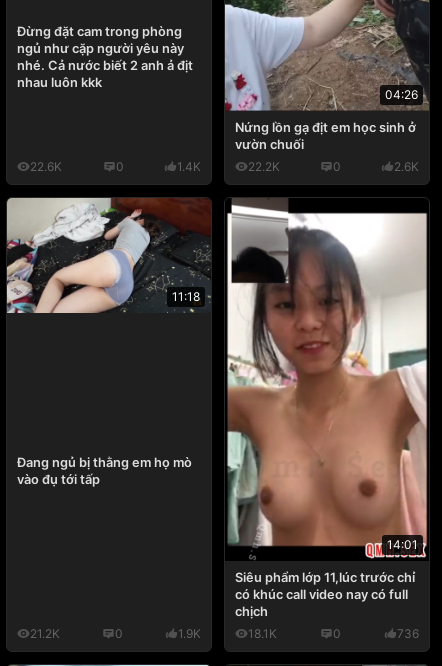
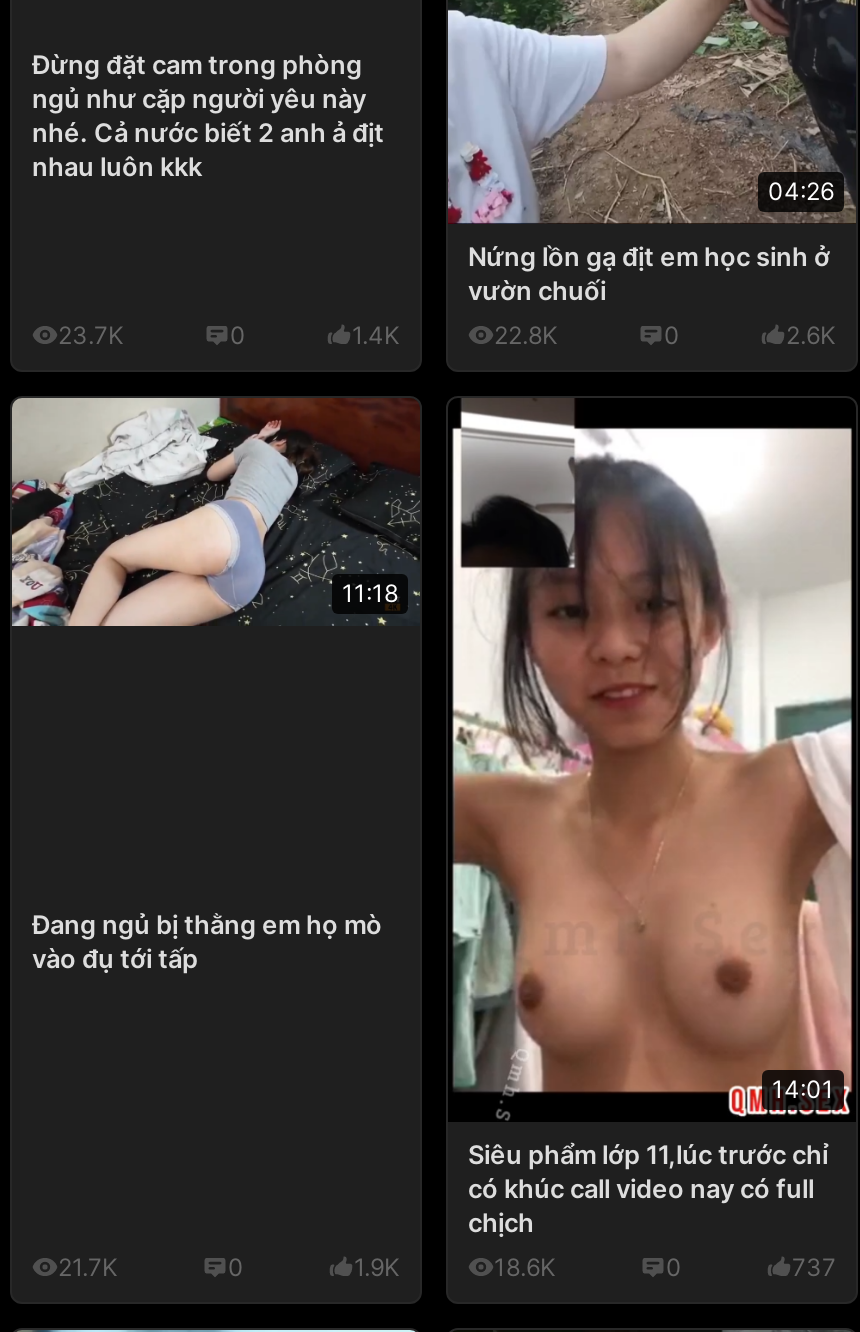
[30,159,62,174] 22.6K -> [58,319,124,349] 23.7K
[248,159,280,174] 22.2K -> [494,319,558,349] 22.8K
[30,626,60,641] 21.2K -> [58,1252,118,1282] 21.7K
[248,626,277,641] 18.1K -> [494,1252,556,1282] 18.6K
[397,626,419,641] 736 -> [792,1252,836,1282] 737

